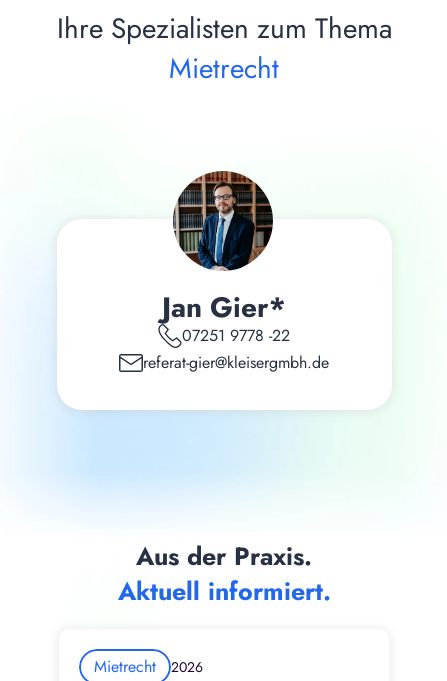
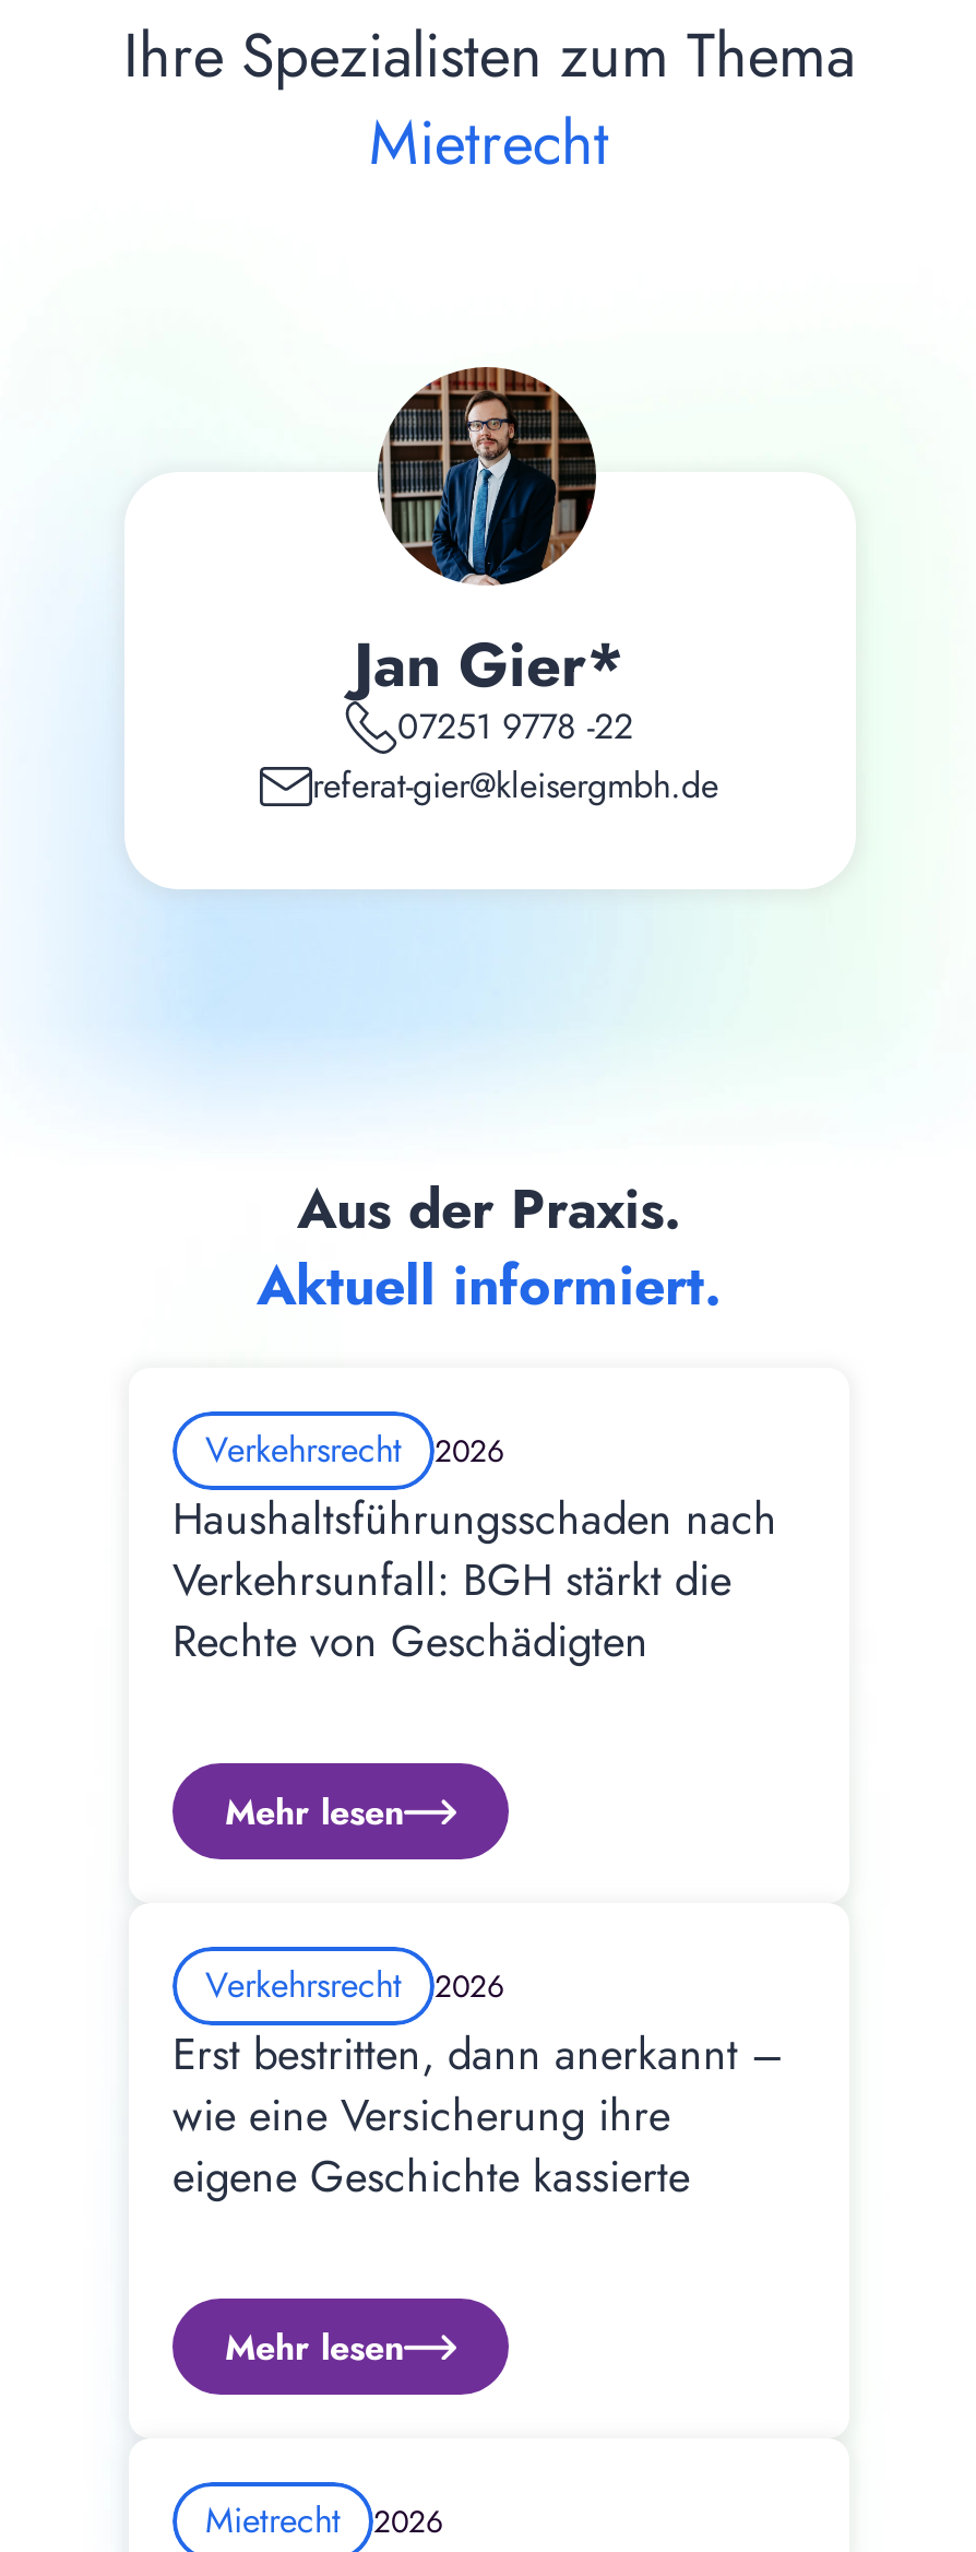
none -> [172,1425,784,2372] Verkehrsrecht | 2026 | Haushaltsführungsschaden nach | Verkehrsunfall: BGH stärkt die | Rechte von Geschädigten | Mehr lesen | Verkehrsrecht | 2026 | Erst bestritten, dann anerkannt – | wie eine Versicherung ihre | eigene Geschichte kassierte | Mehr lesen

